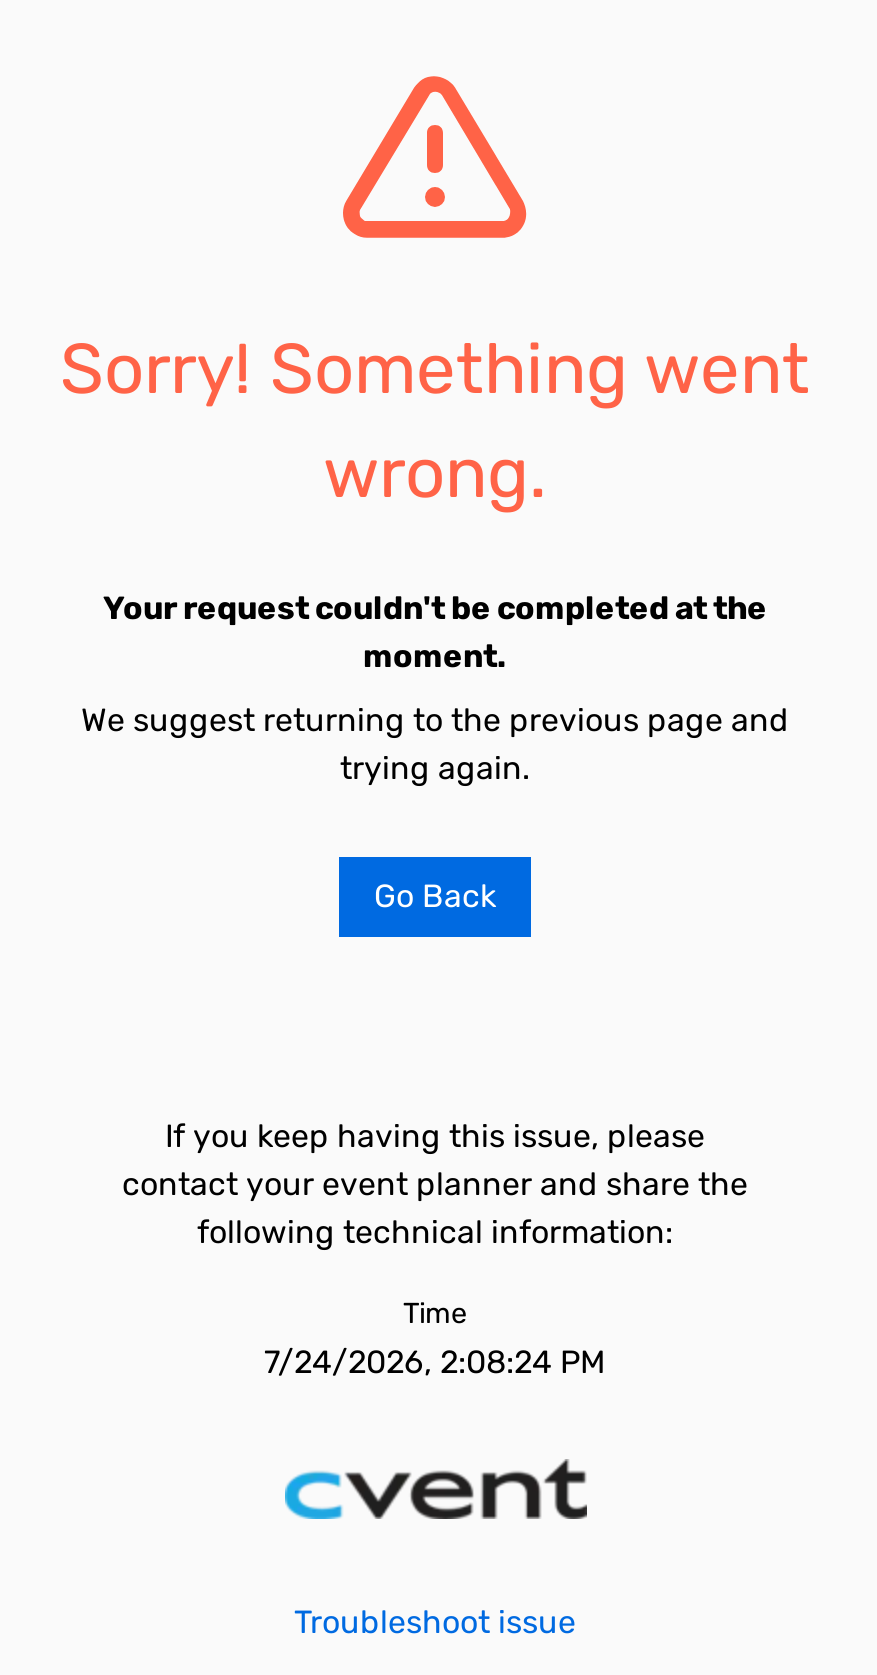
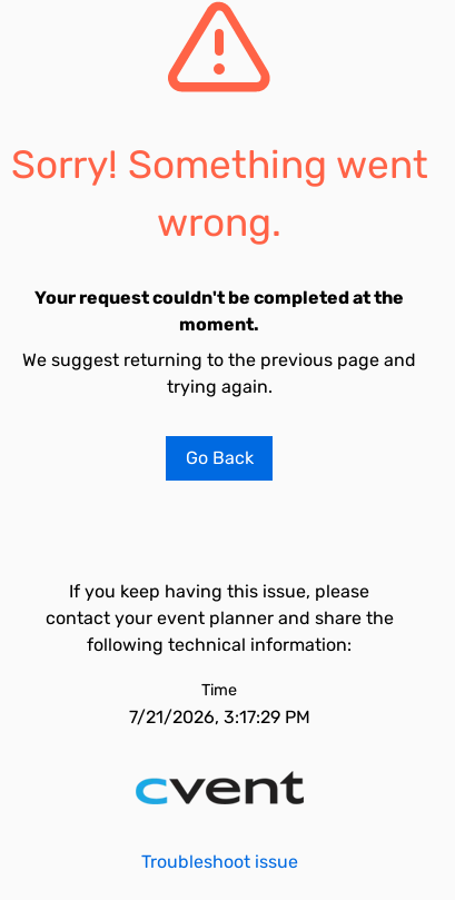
[264,1343,606,1381] 7/24/2026, 2:08:24 PM -> [128,706,310,728] 7/21/2026, 3:17:29 PM

